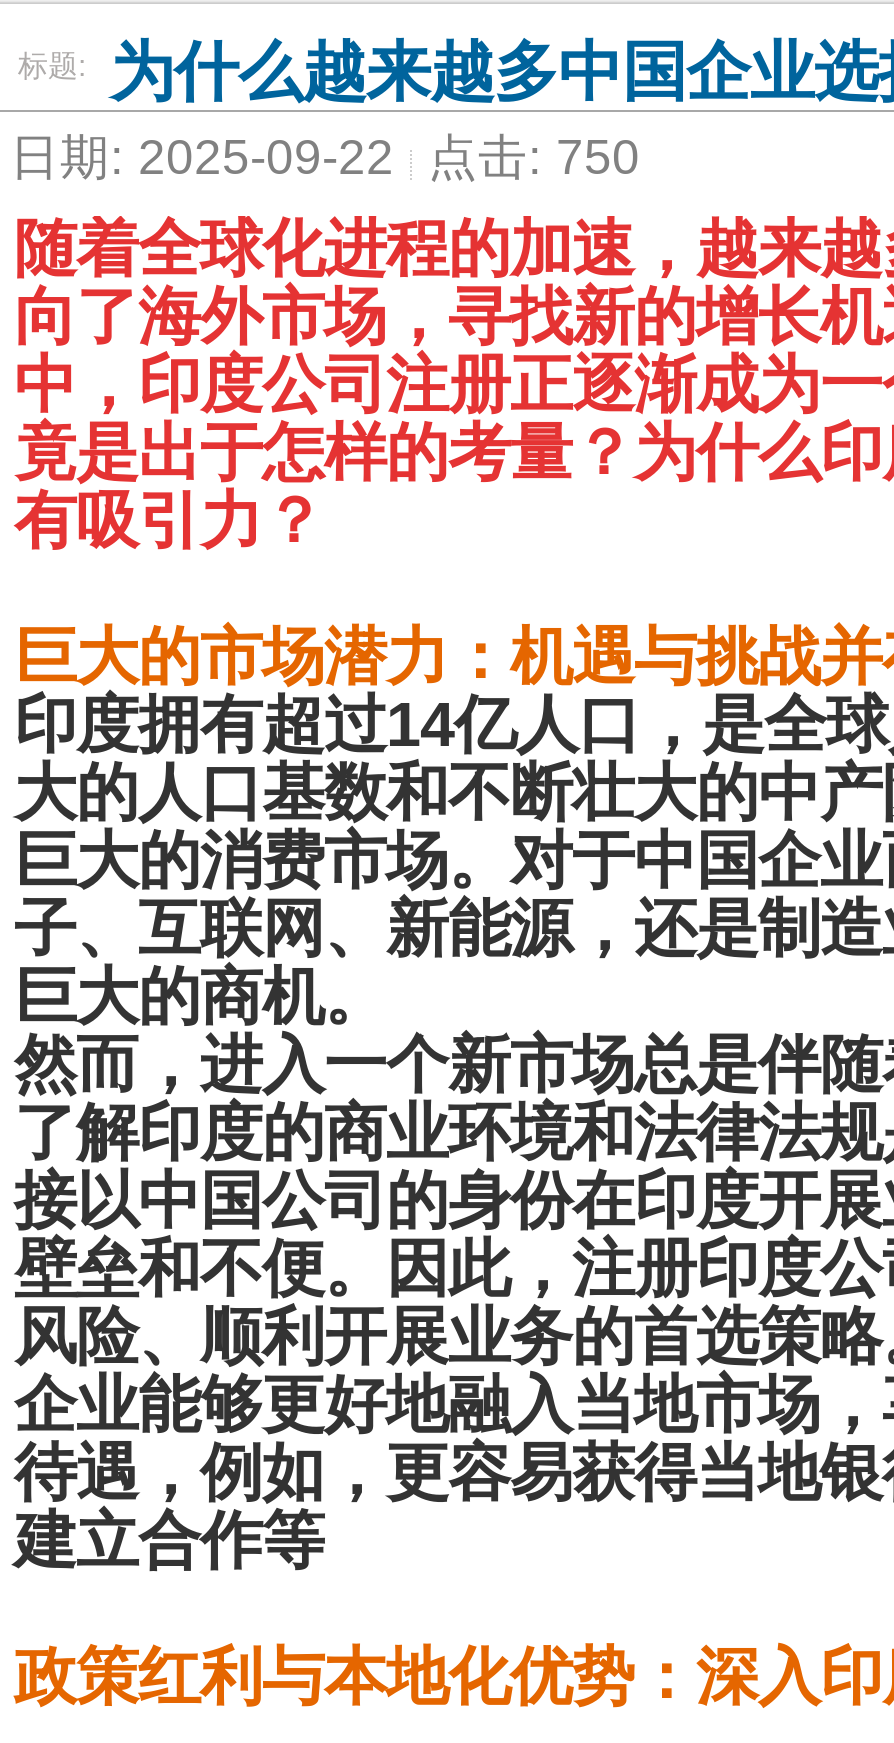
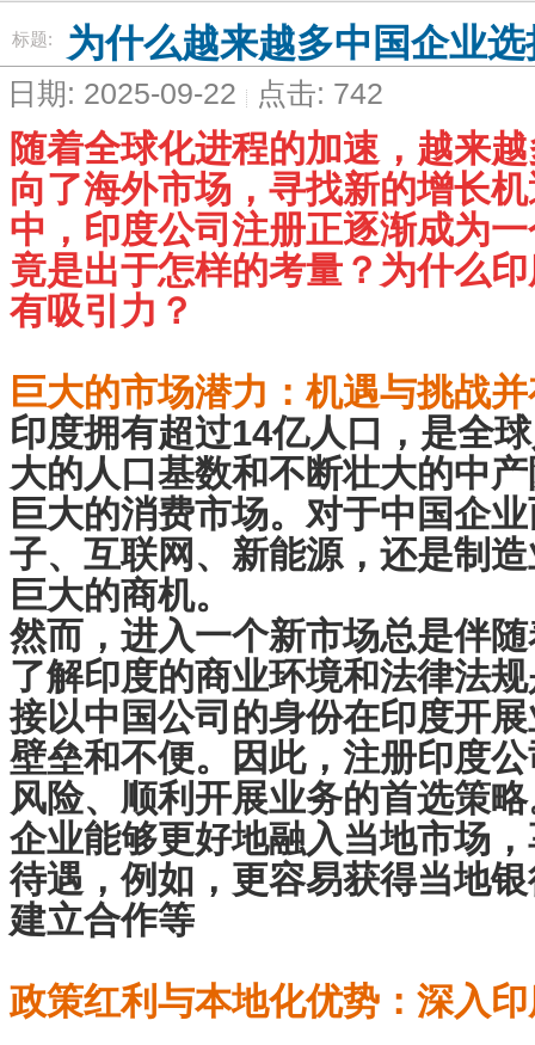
[10,130,640,184] 日期: 2025-09-22 点击: 750 -> [7,78,383,110] 日期: 2025-09-22 点击: 742

